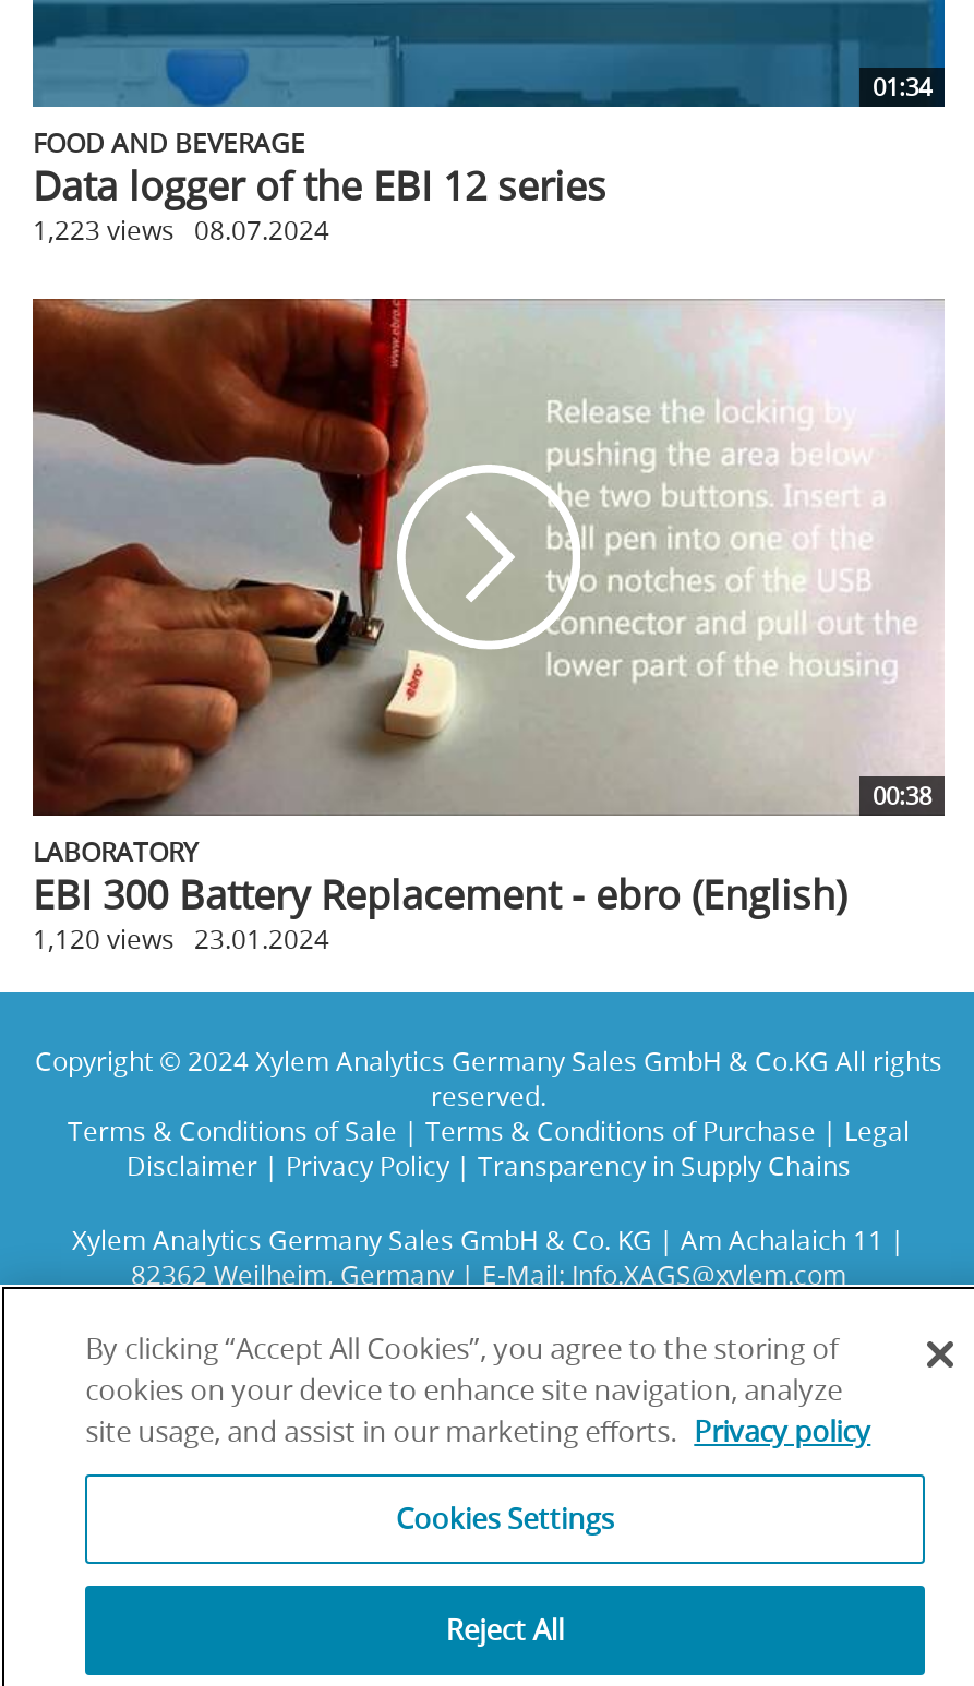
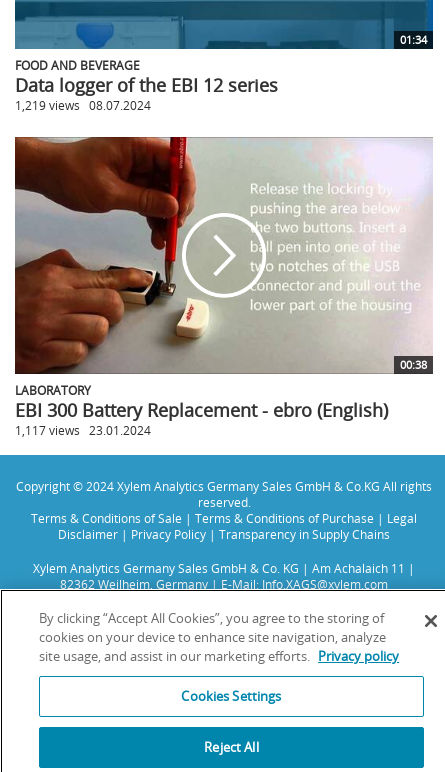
[33,211,329,246] 1,223 views 08.07.2024 -> [15,97,151,113] 1,219 views 08.07.2024
[33,920,329,955] 1,120 views 23.01.2024 -> [15,422,151,438] 1,117 views 23.01.2024

